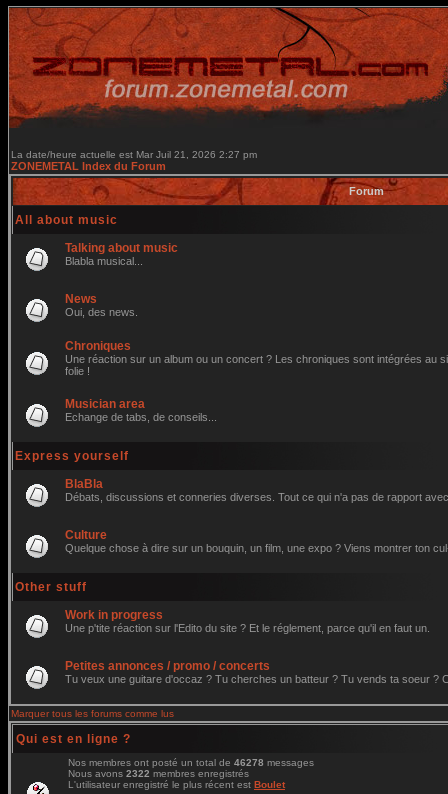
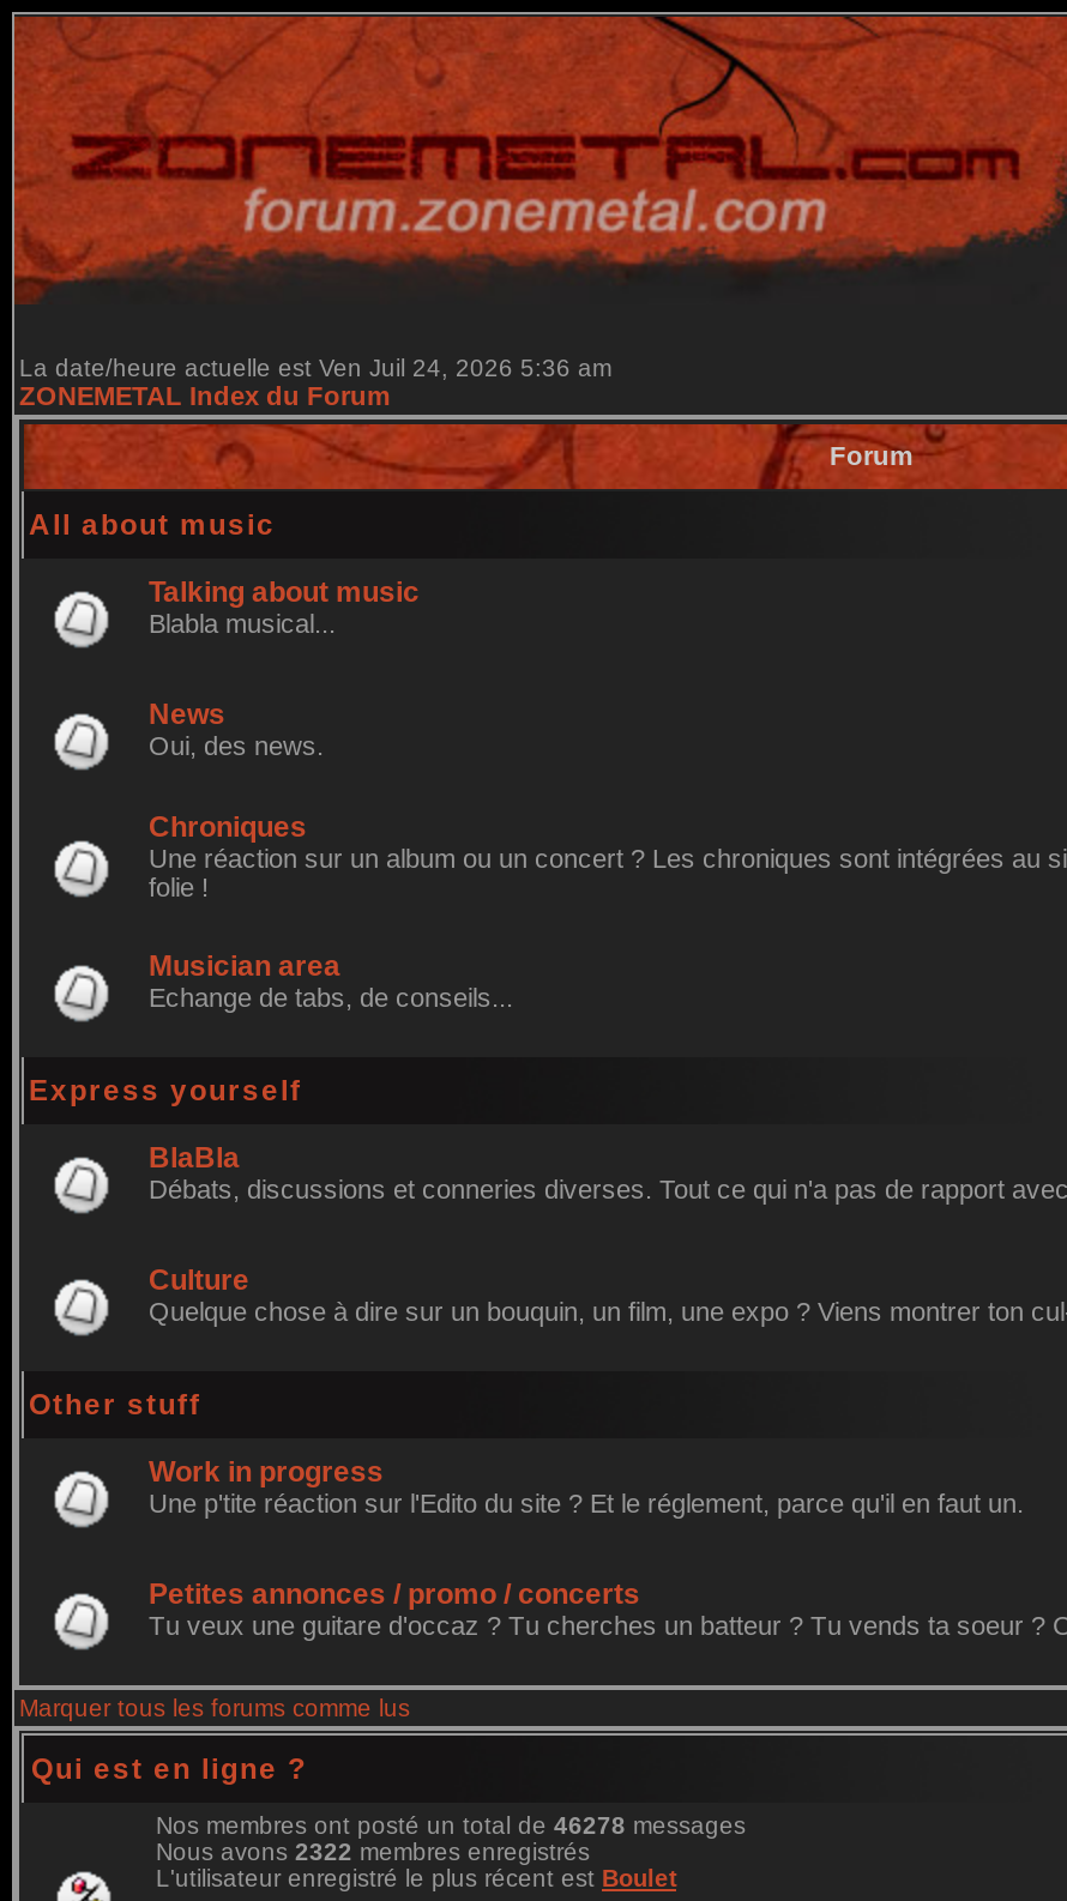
[11,149,257,160] La date/heure actuelle est Mar Juil 21, 2026 2:27 pm -> [19,355,611,381] La date/heure actuelle est Ven Juil 24, 2026 5:36 am

